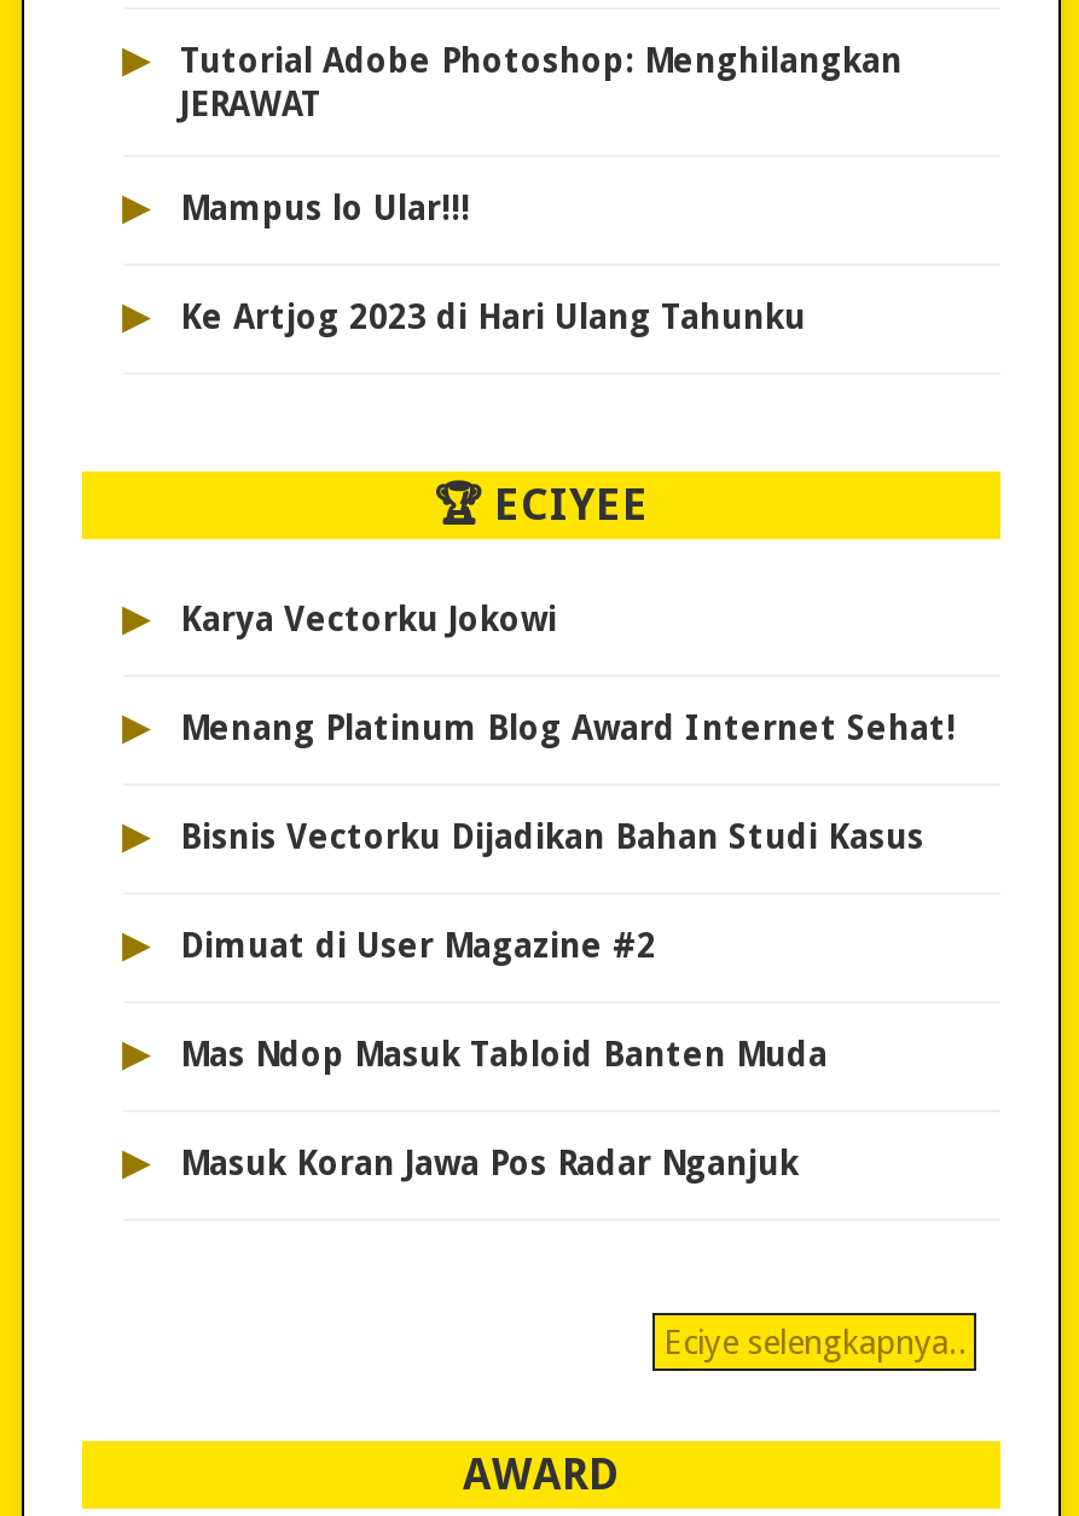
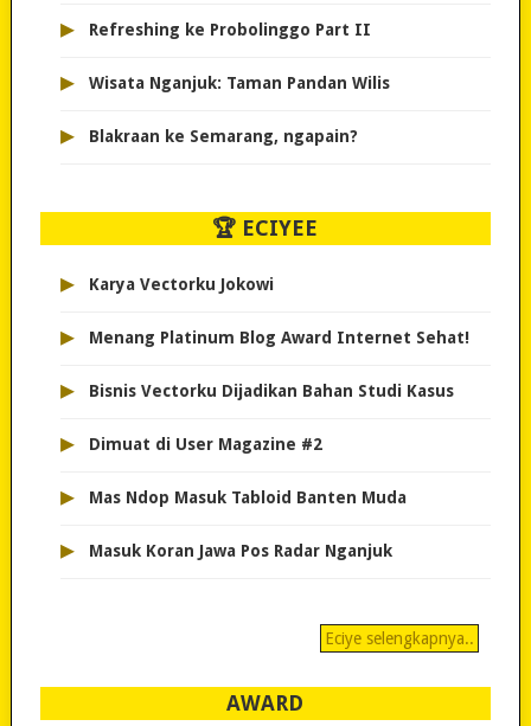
[180,41,903,123] Tutorial Adobe Photoshop: Menghilangkan | JERAWAT -> [88,20,370,39] Refreshing ke Probolinggo Part II
[180,188,470,227] Mampus lo Ular!!! -> [88,73,389,92] Wisata Nganjuk: Taman Pandan Wilis
[180,297,806,336] Ke Artjog 2023 di Hari Ulang Tahunku -> [88,126,357,145] Blakraan ke Semarang, ngapain?

